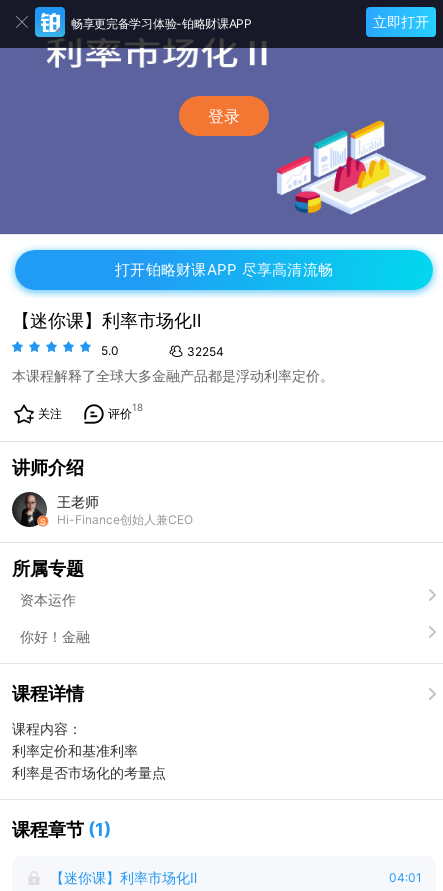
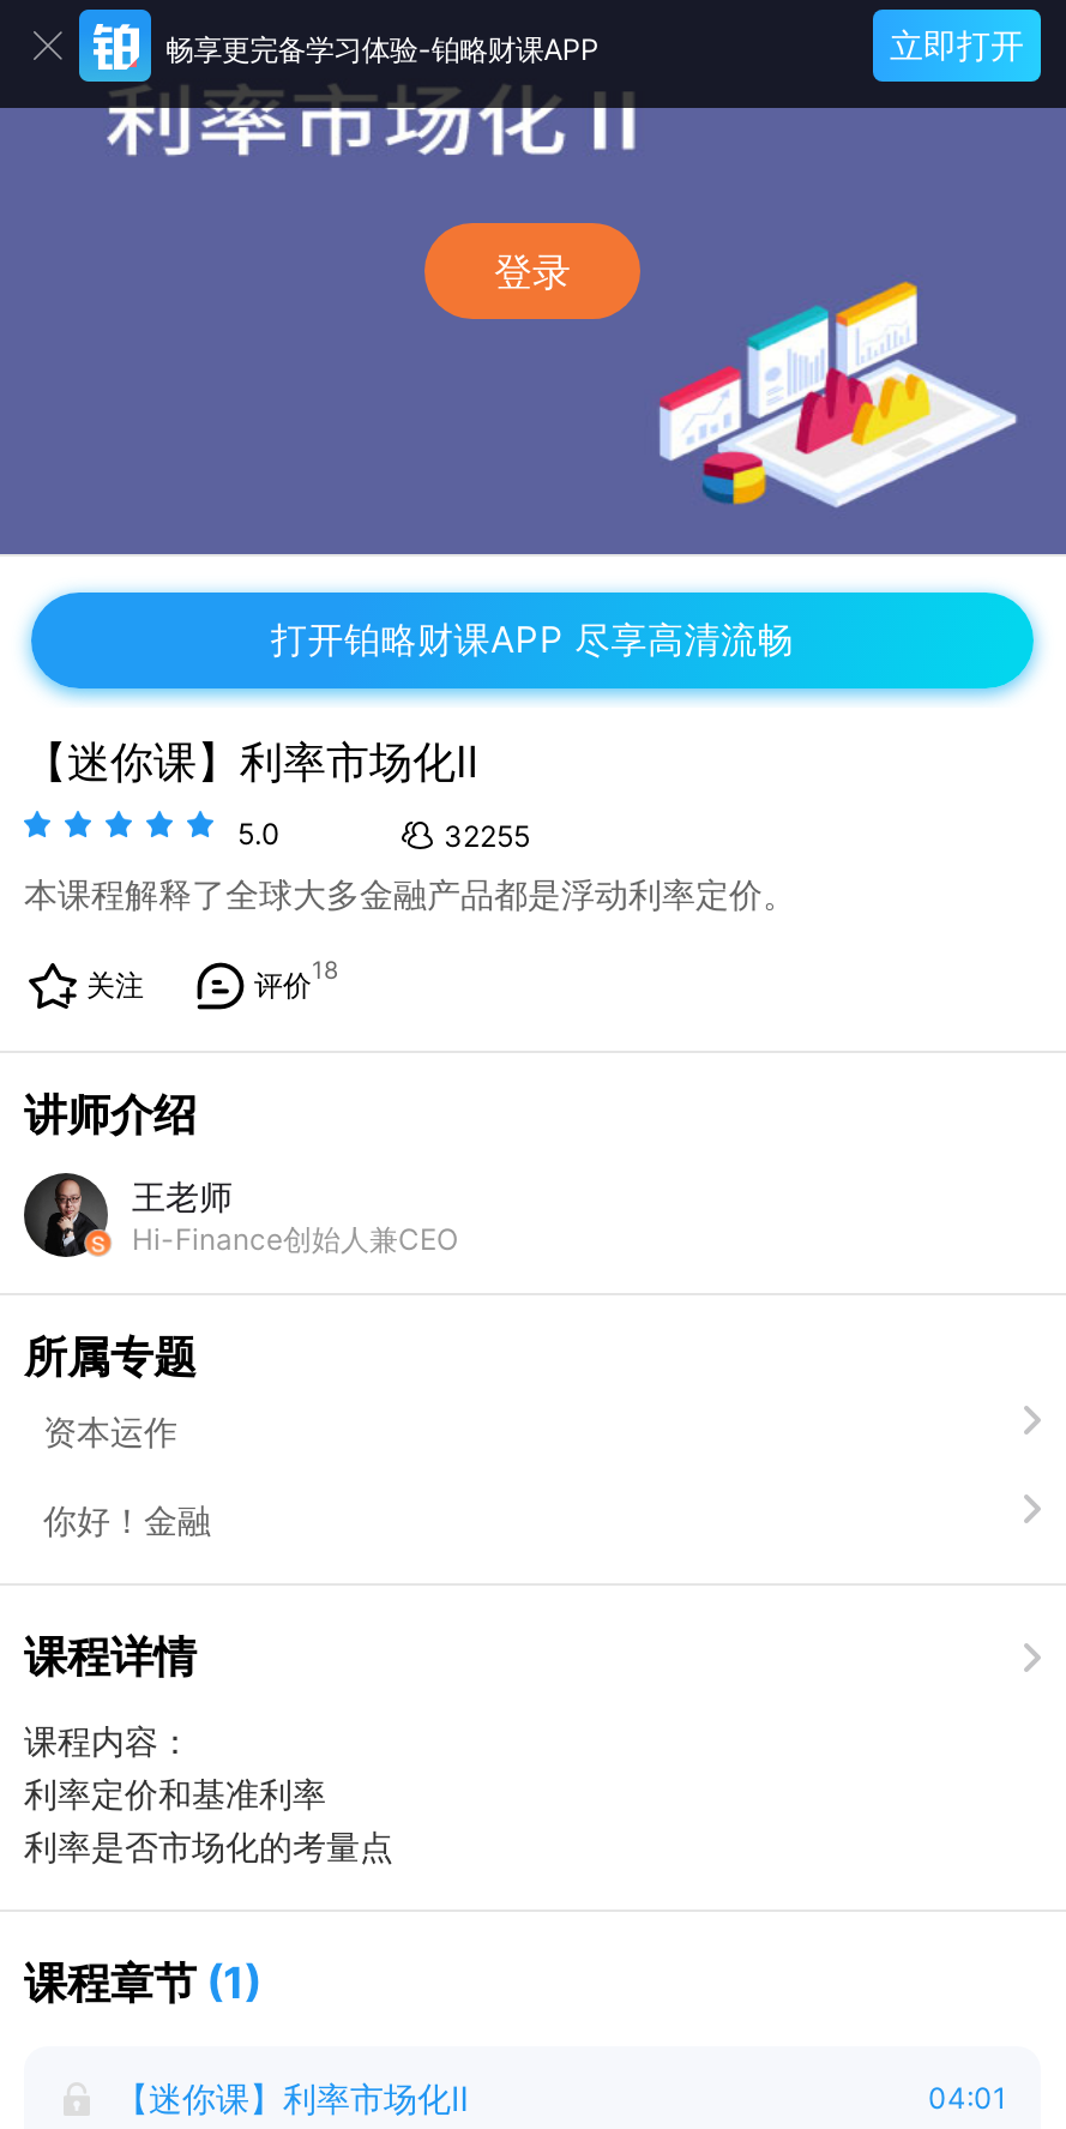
[187,344,224,359] 32254 -> [444,818,530,854] 32255

